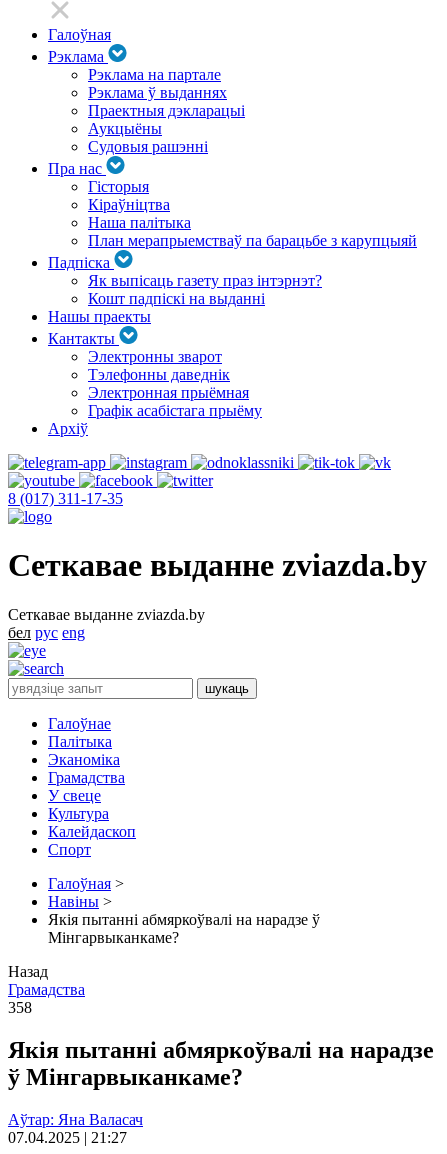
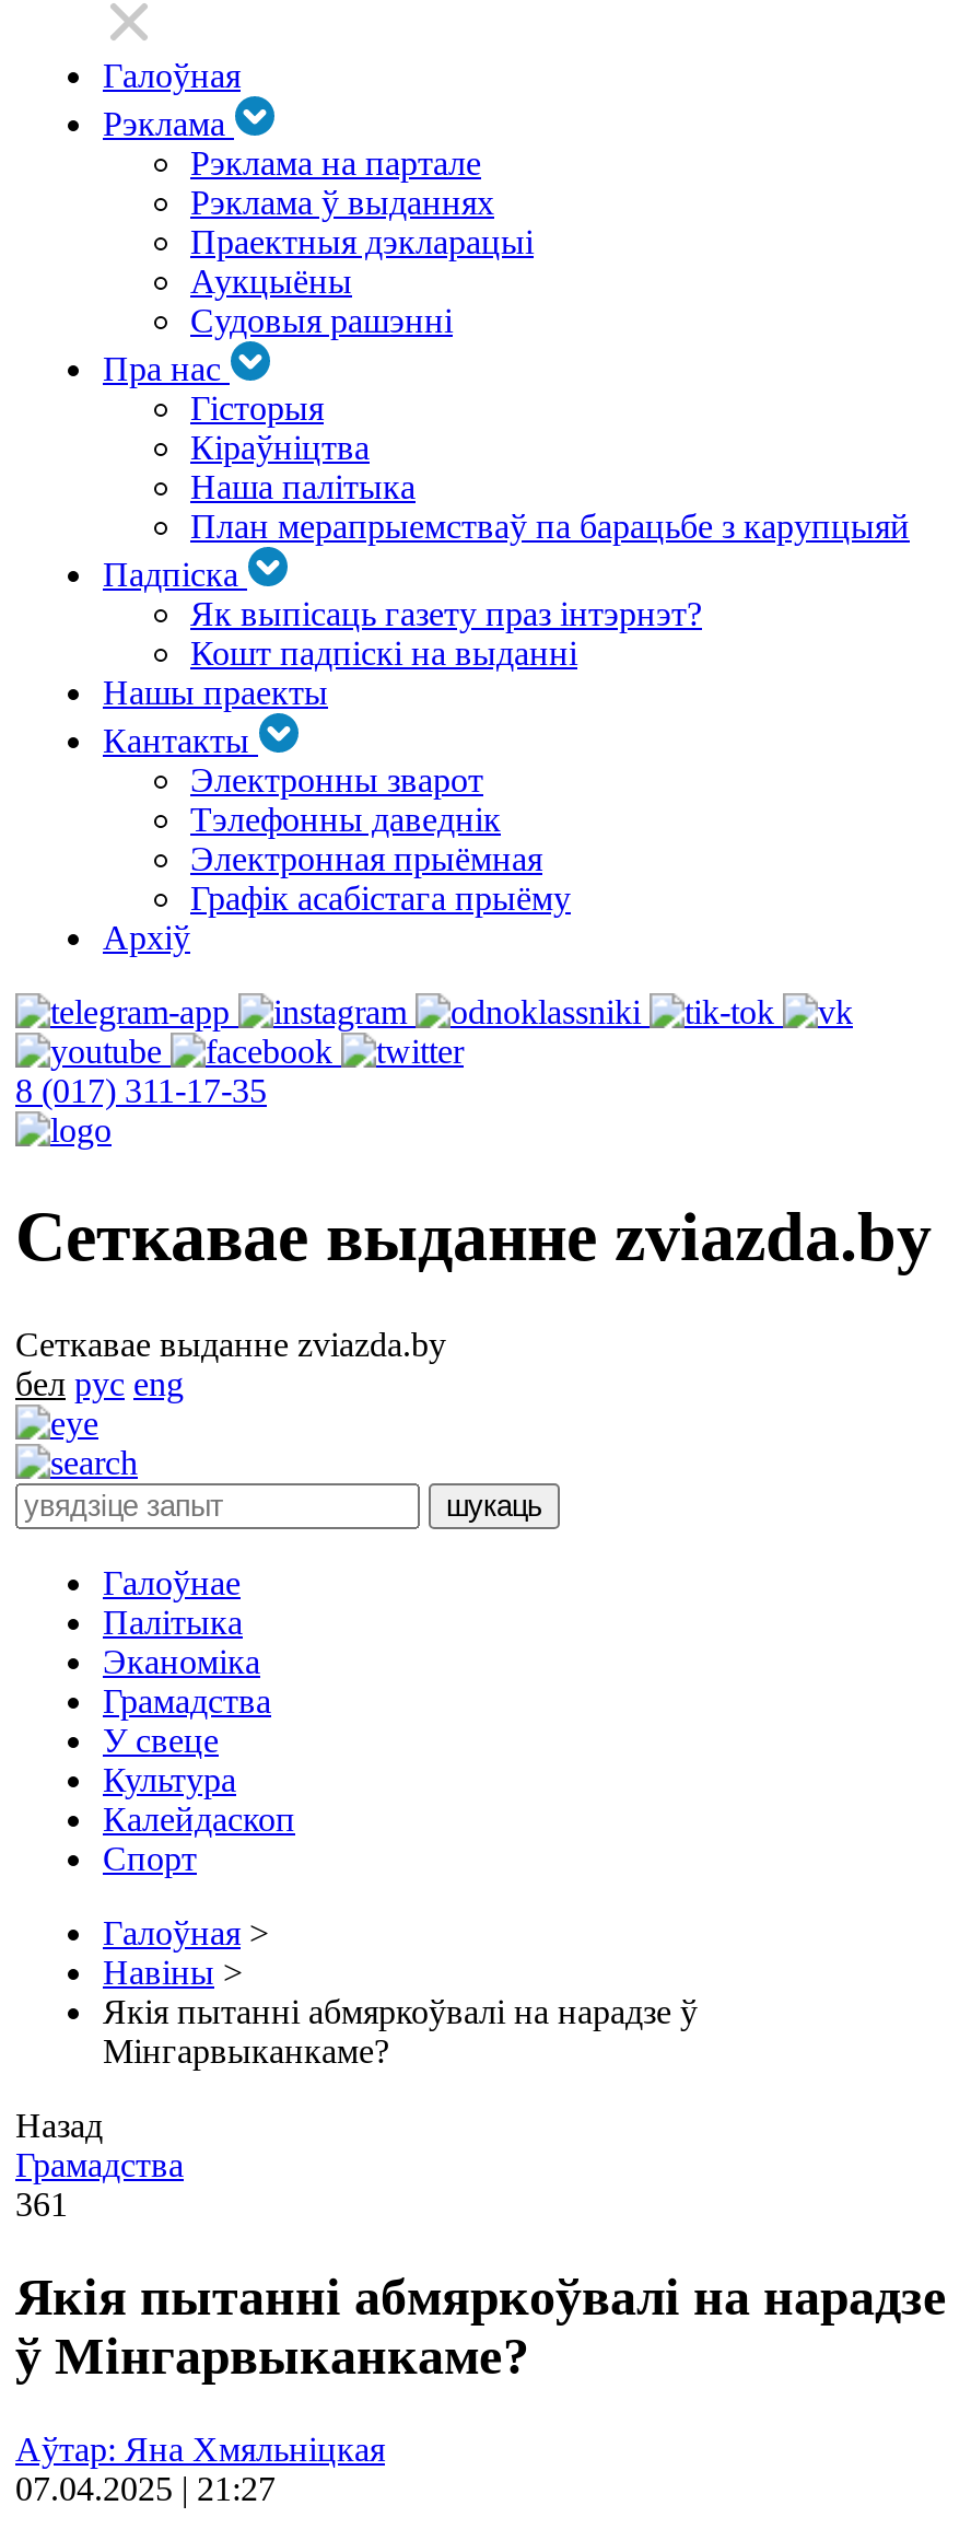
[8,999,32,1016] 358 -> [15,2185,68,2223] 361
[8,1111,143,1128] Аўтар: Яна Валасач -> [15,2430,385,2467] Аўтар: Яна Хмяльніцкая

